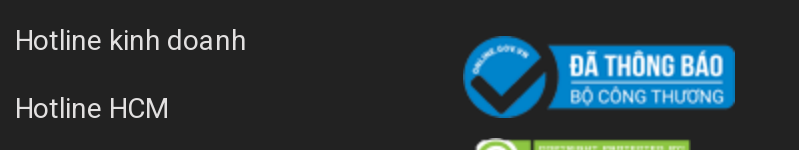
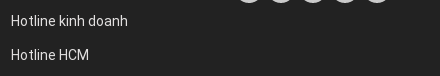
[461,34,737,120] [image] -> none

